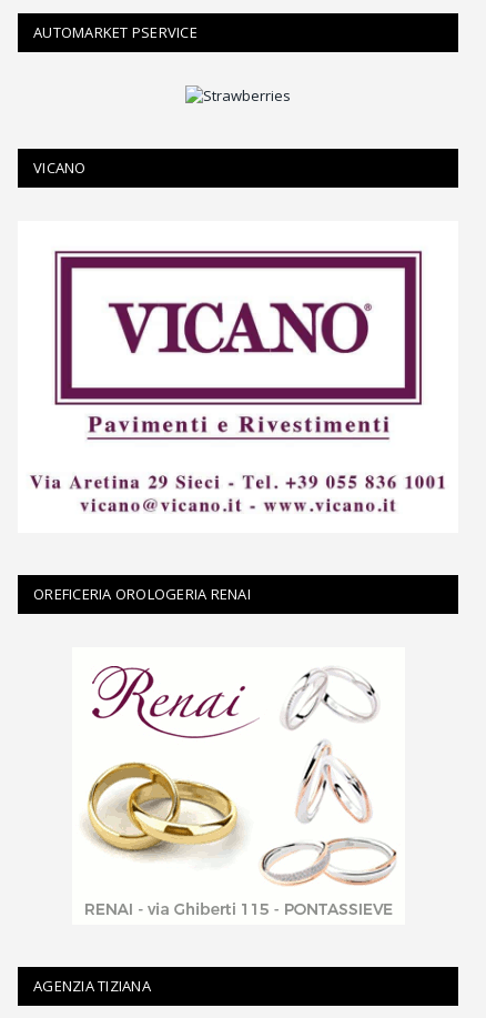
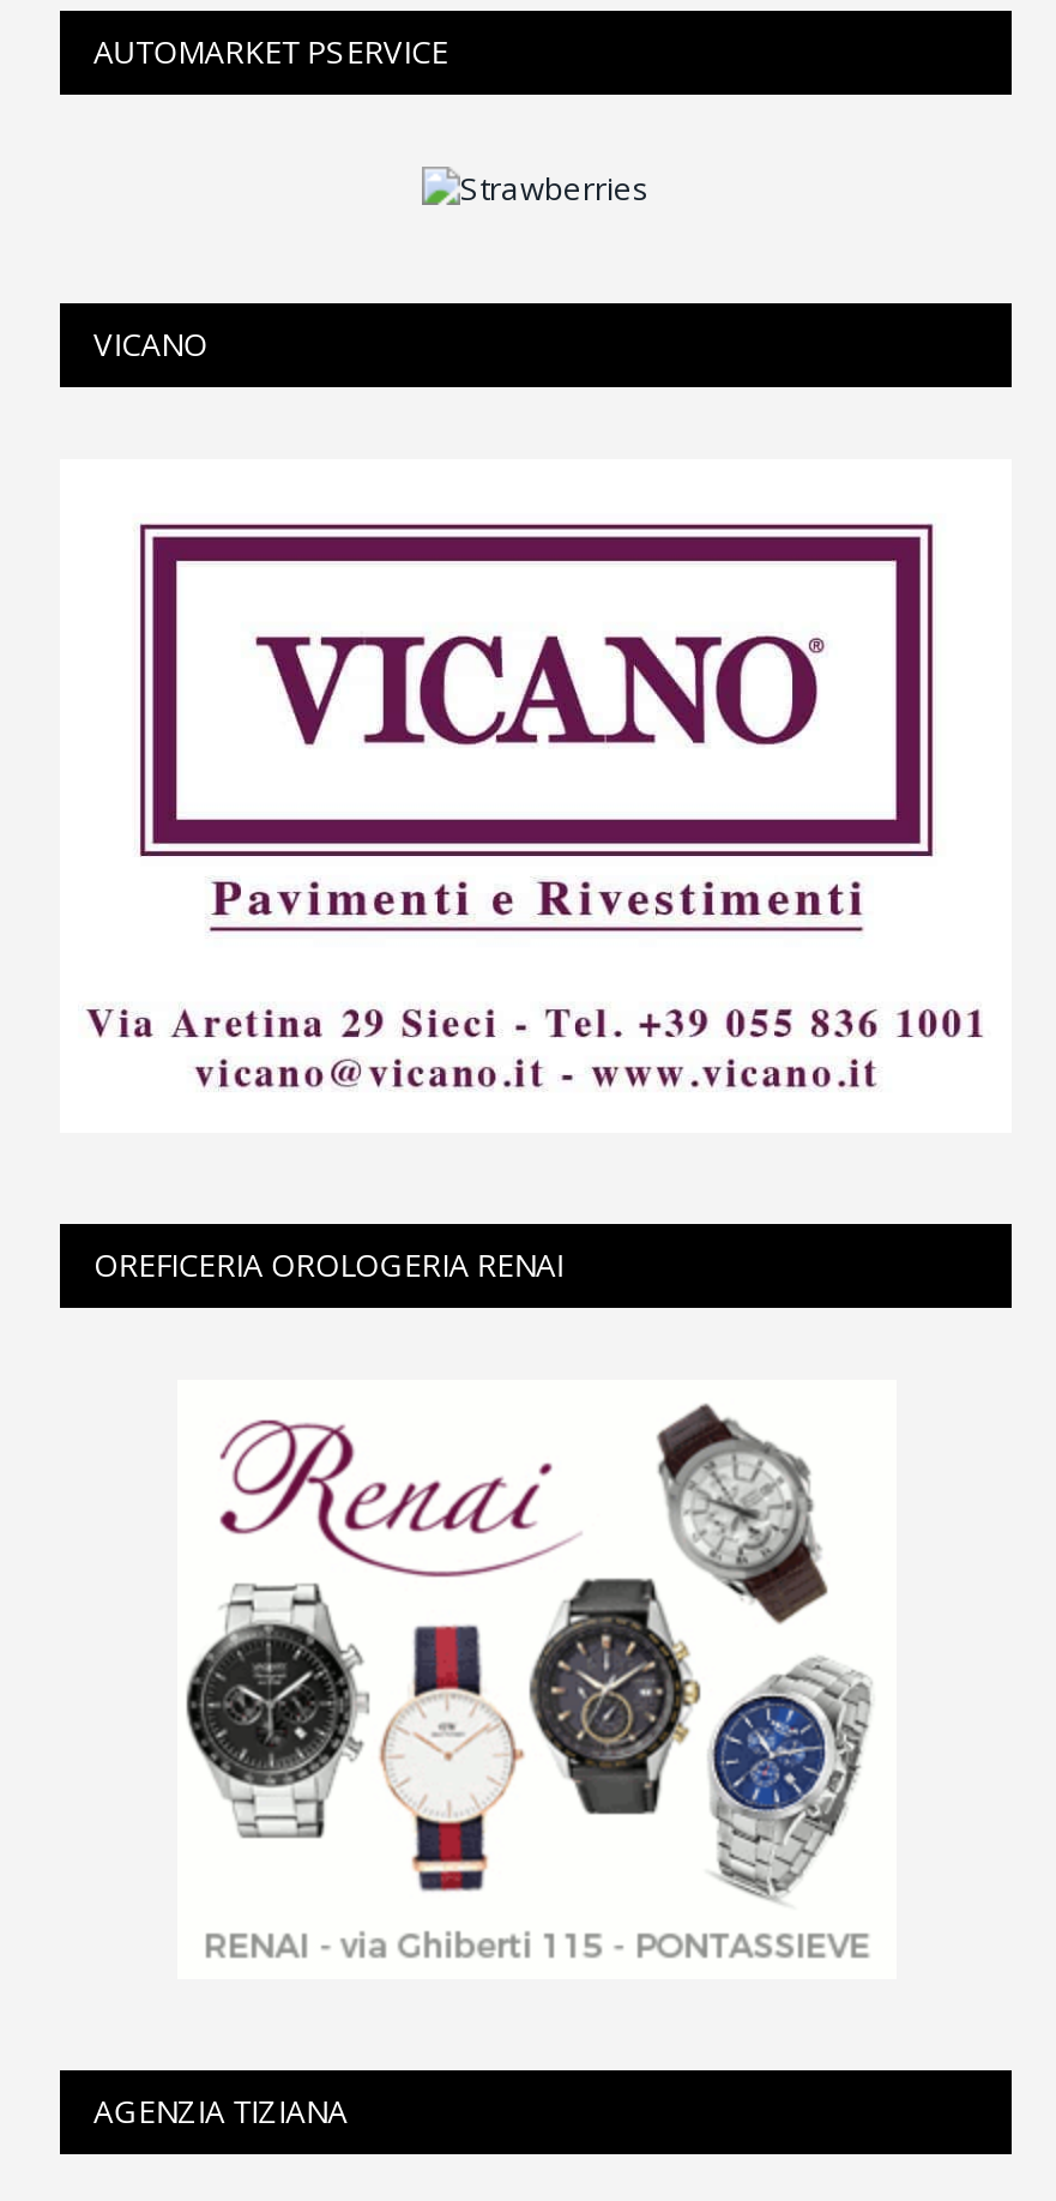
[77,659,397,888] [image] -> [185,1401,877,1902] [image]

